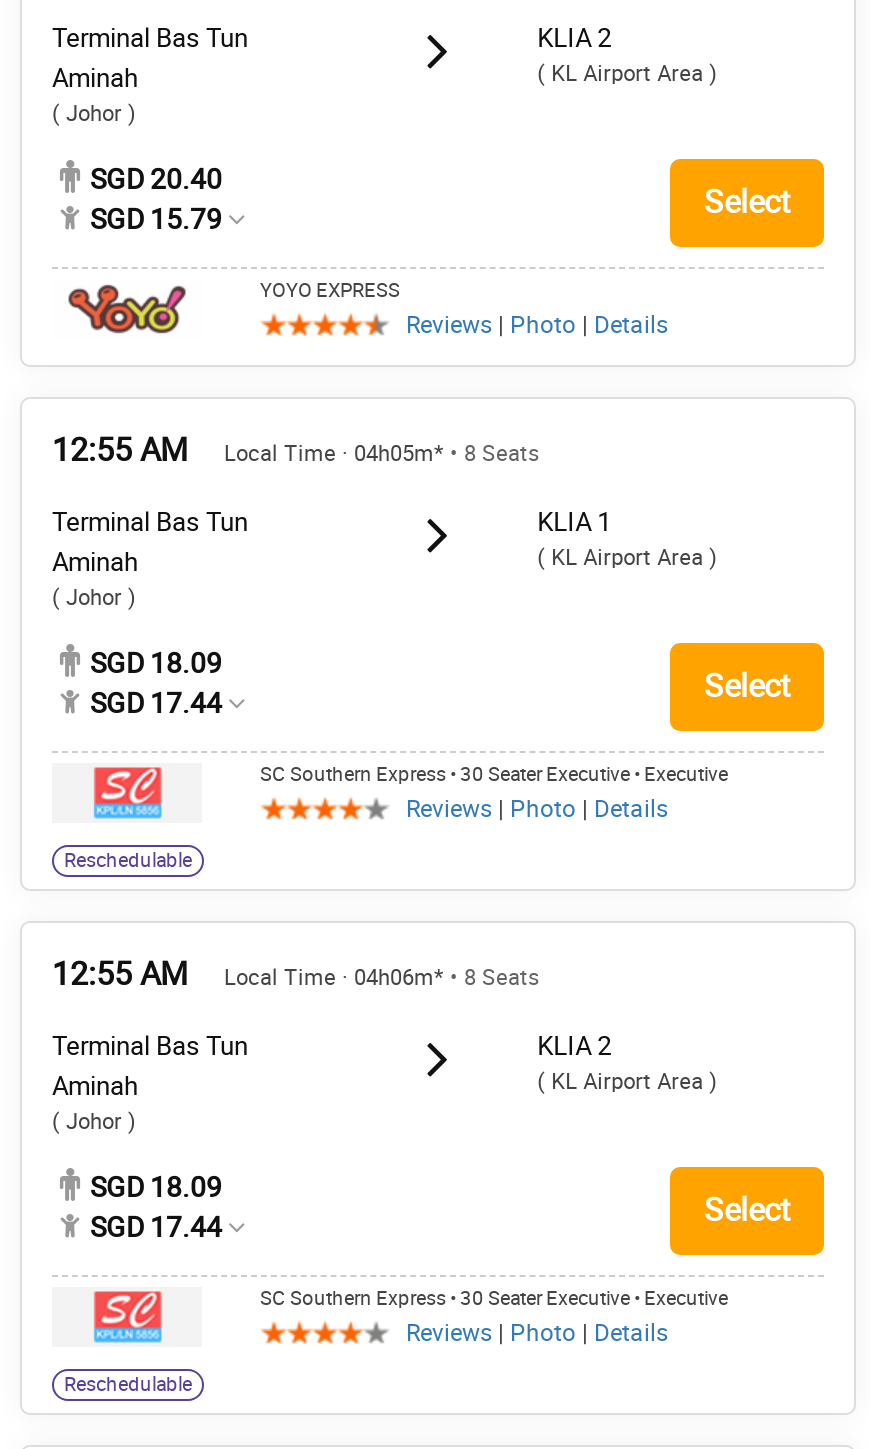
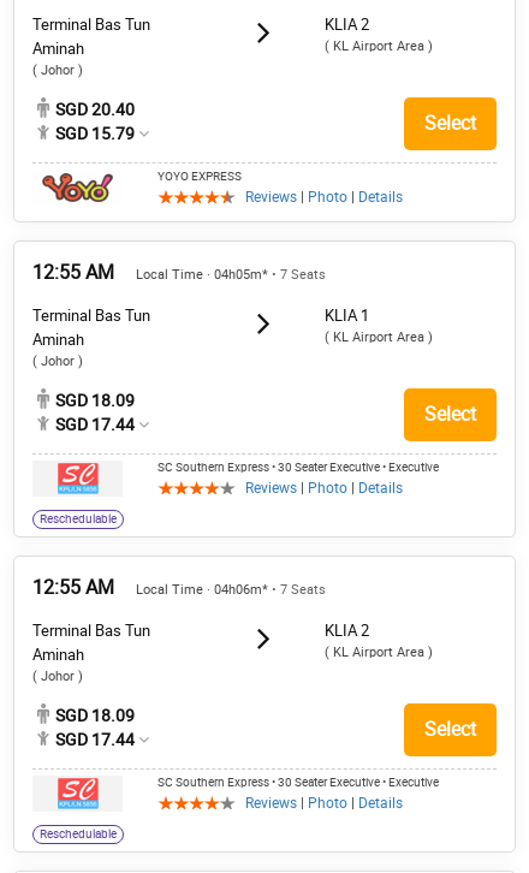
[224,441,540,467] Local Time · 04h05m* • 8 Seats -> [136,267,326,283] Local Time · 04h05m* • 7 Seats
[224,965,540,991] Local Time · 04h06m* • 8 Seats -> [136,582,326,598] Local Time · 04h06m* • 7 Seats

